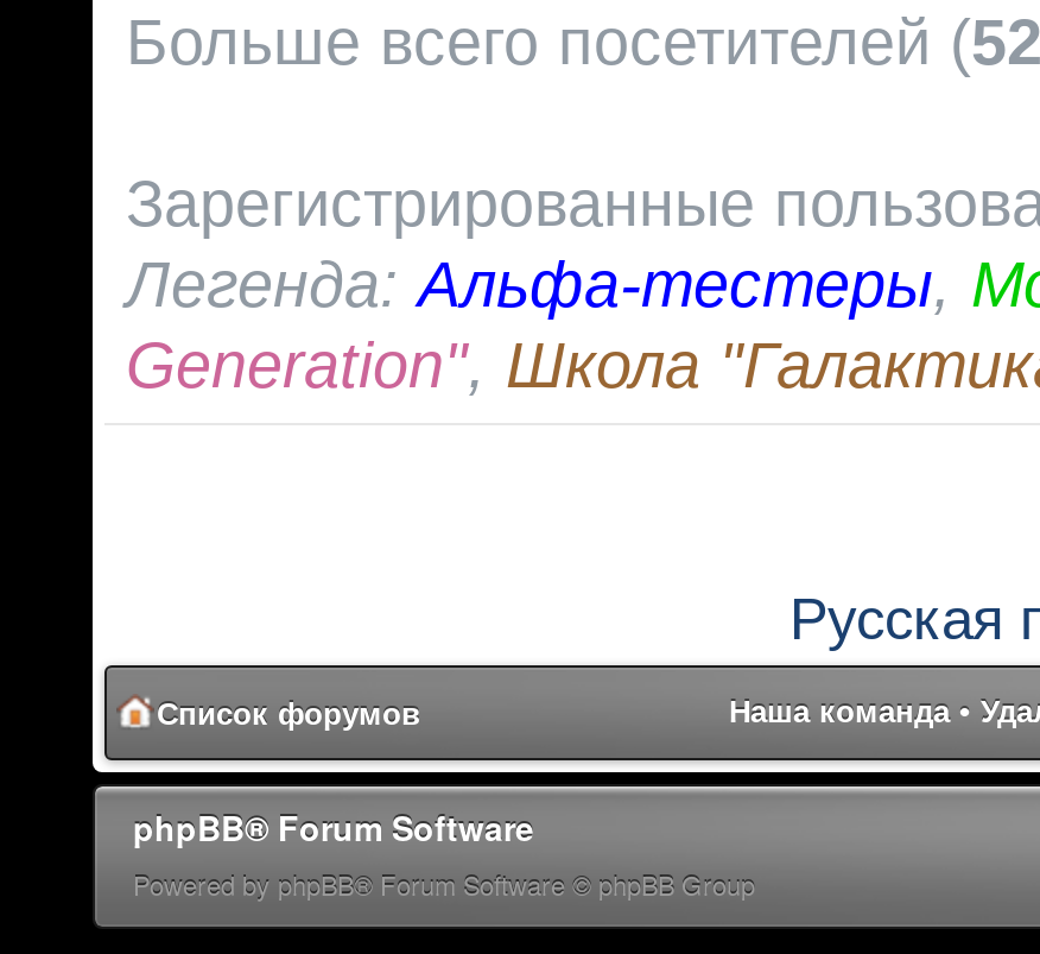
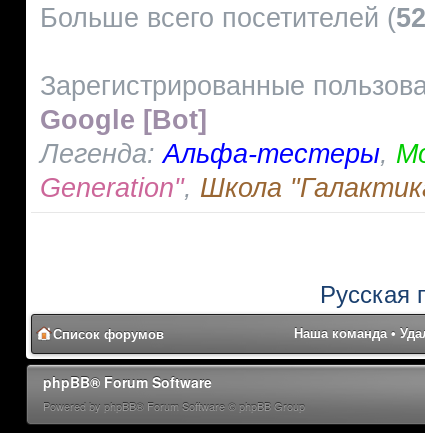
none -> [40,104,207,134] Google [Bot]

